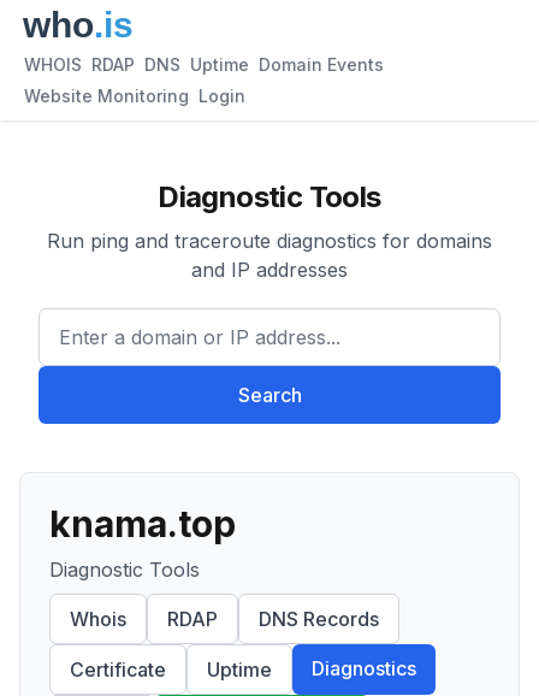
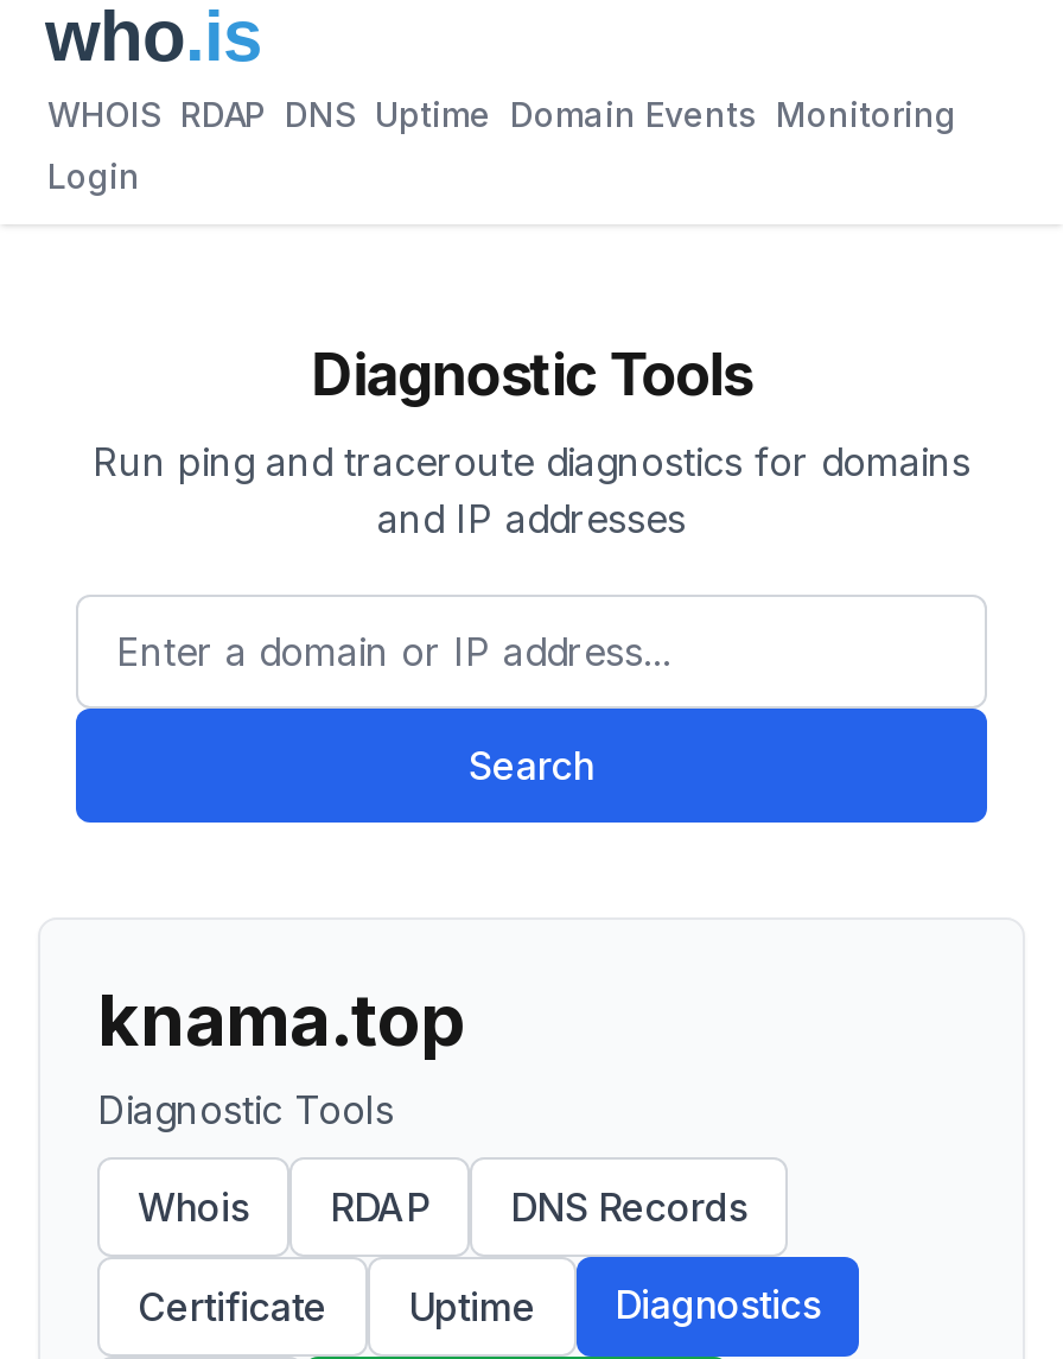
[24,54,384,75] WHOIS RDAP DNS Uptime Domain Events -> [47,94,956,134] WHOIS RDAP DNS Uptime Domain Events Monitoring
[24,85,245,106] Website Monitoring Login -> [47,155,140,196] Login

